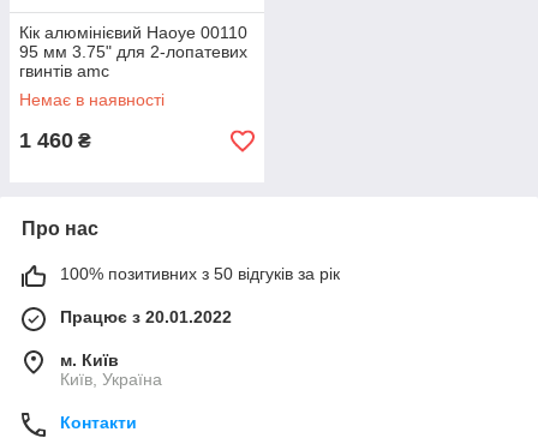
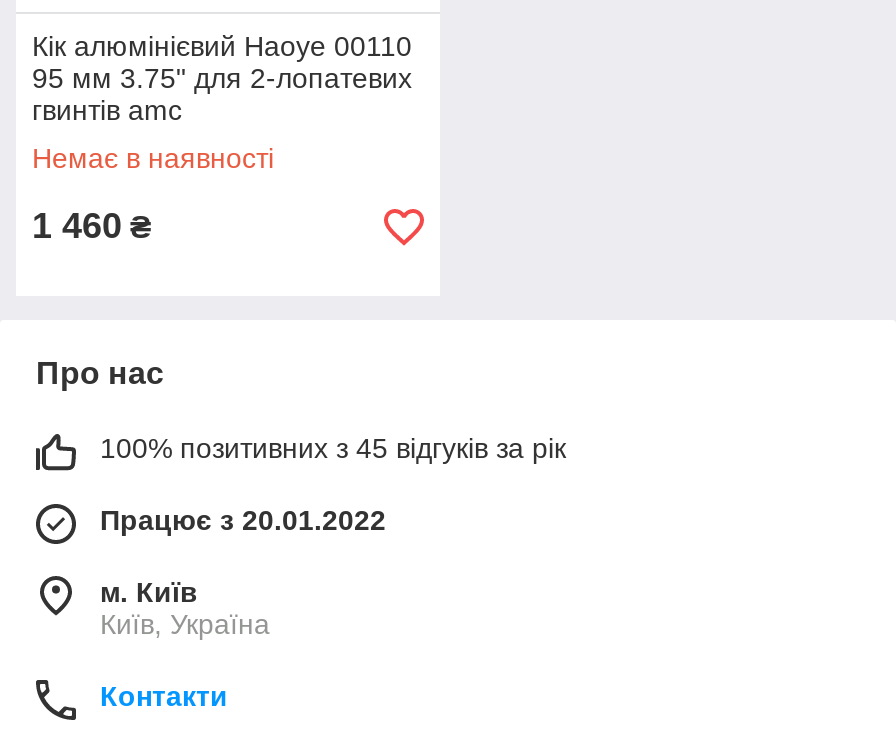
[60,264,340,283] 100% позитивних з 50 відгуків за рік -> [100,432,566,464] 100% позитивних з 45 відгуків за рік

